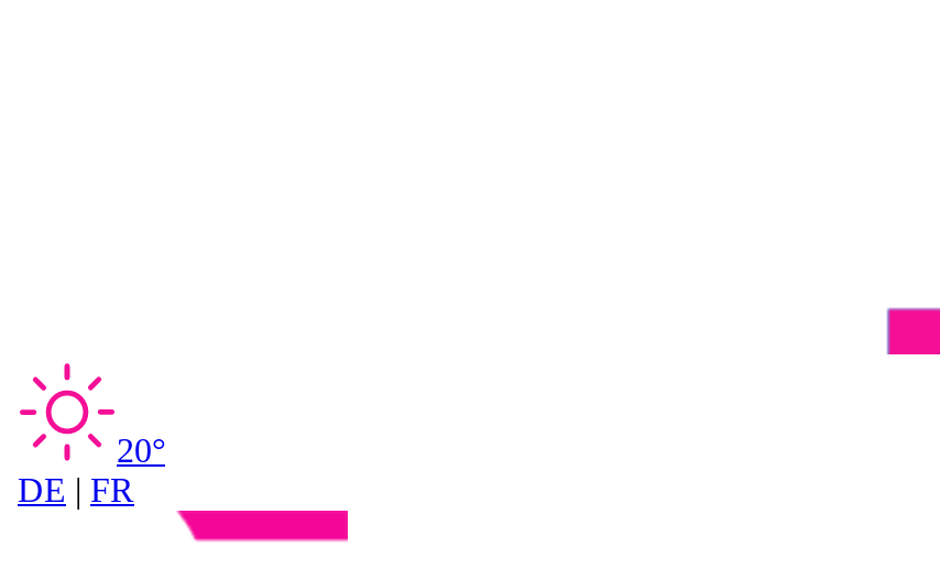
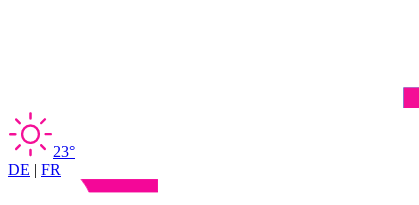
[117,431,165,469] 20° -> [53,143,75,160] 23°

